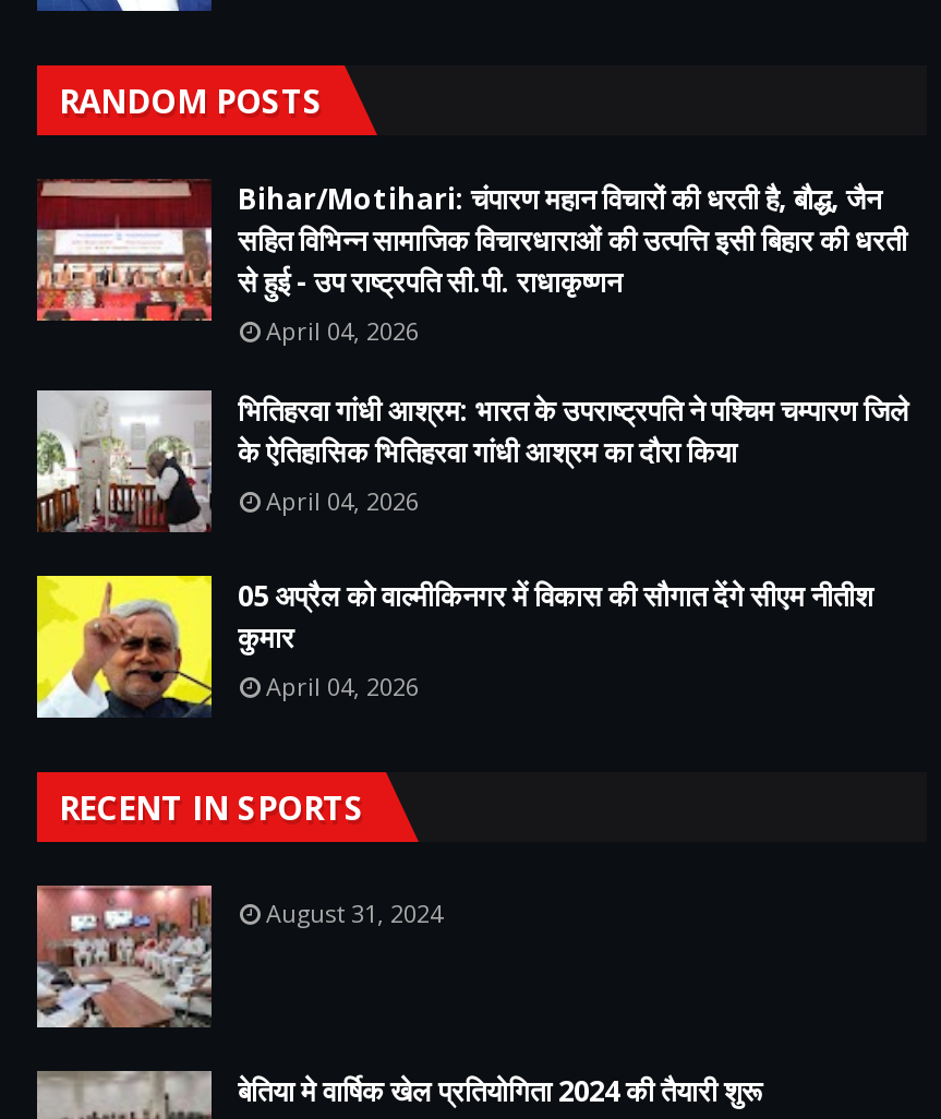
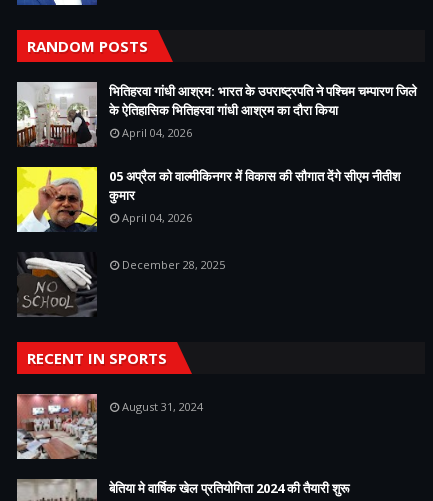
[35,179,907,347] [image] | Bihar/Motihari: चंपारण महान विचारों की धरती है, बौद्ध, जैन | सहित विभिन्न सामाजिक विचारधाराओं की उत्पत्ति इसी बिहार की धरती | से हुई - उप राष्ट्रपति सी.पी. राधाकृष्णन | April 04, 2026 -> none
moved [33,388,909,702] -> [15,81,417,225]: [image] | भितिहरवा गांधी आश्रम: भारत के उपराष्ट्रपति ने पश्चिम चम्पारण जिले | के ऐतिहासिक भितिहरवा गांधी आश्रम का दौरा किया | April 04, 2026 | 05 अप्रैल को वाल्मीकिनगर में विकास की सौगात देंगे सीएम नीतीश | कुमार | April 04, 2026
none -> [17,252,225,317] [image] | December 28, 2025

